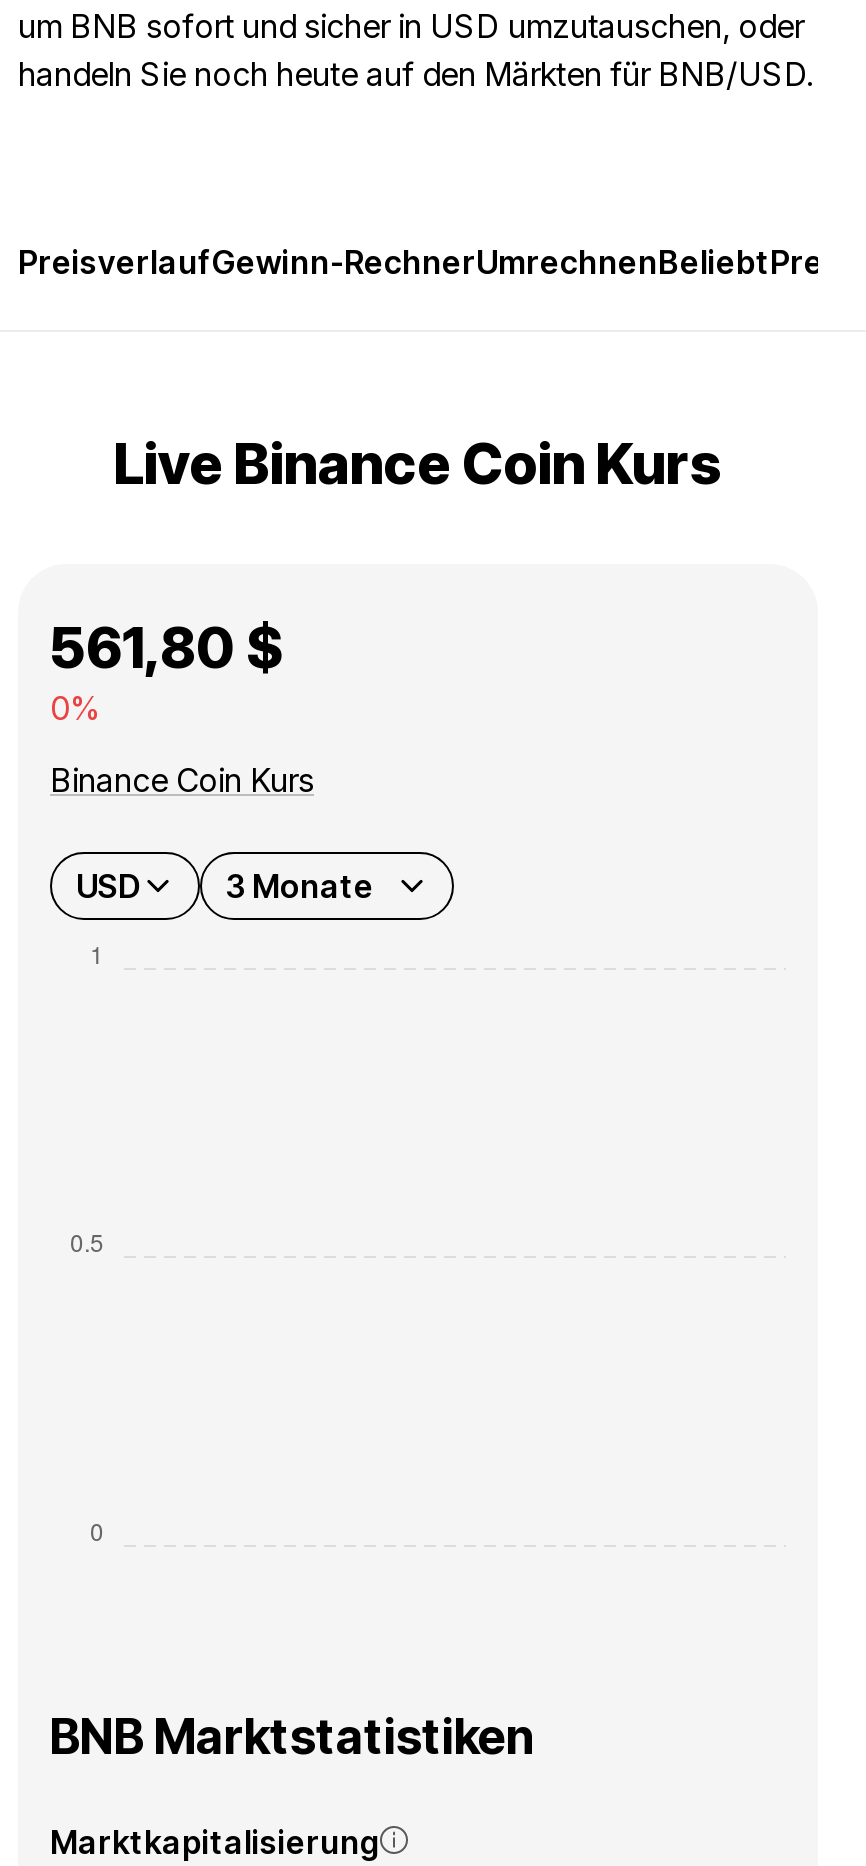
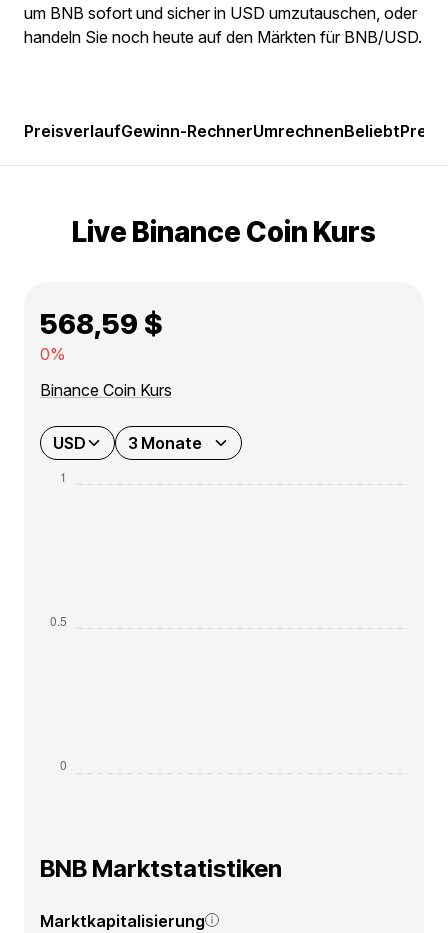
[50,614,284,682] 561,80 $ -> [40,307,163,341] 568,59 $

